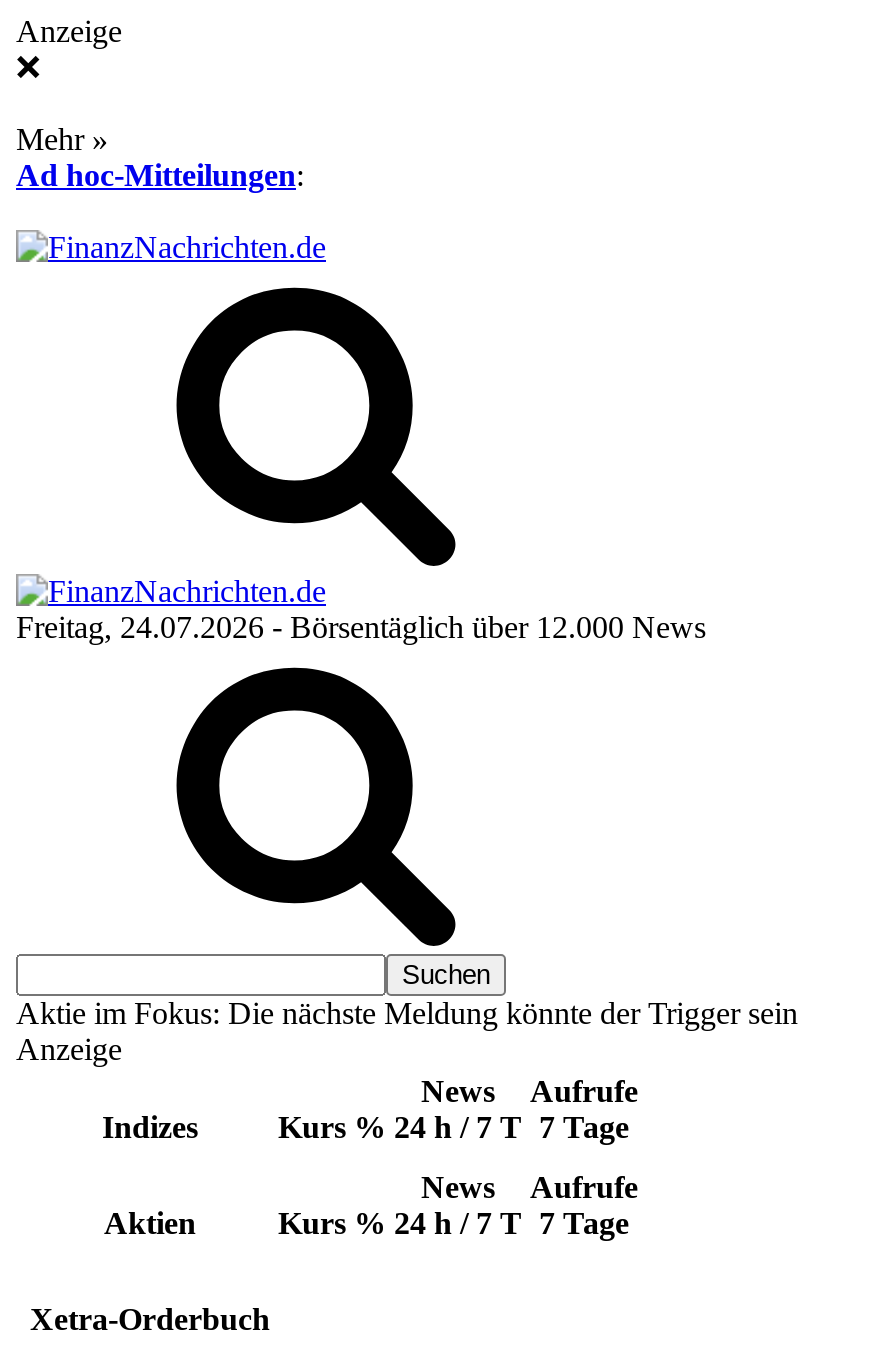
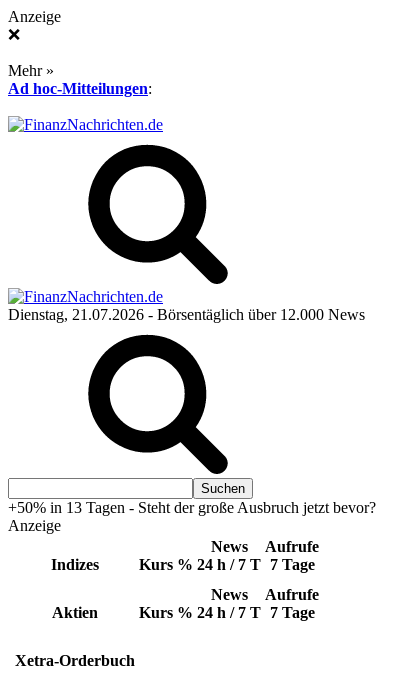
[16,610,706,644] Freitag, 24.07.2026 - Börsentäglich über 12.000 News -> [8,306,365,323] Dienstag, 21.07.2026 - Börsentäglich über 12.000 News
[16,996,798,1030] Aktie im Fokus: Die nächste Meldung könnte der Trigger sein -> [8,499,376,516] +50% in 13 Tagen - Steht der große Ausbruch jetzt bevor?

